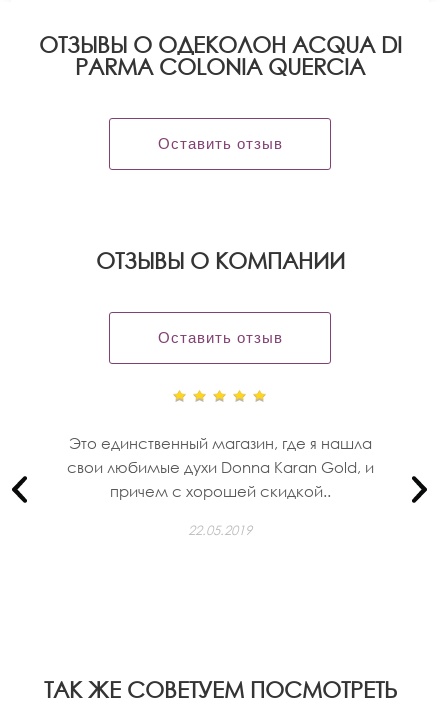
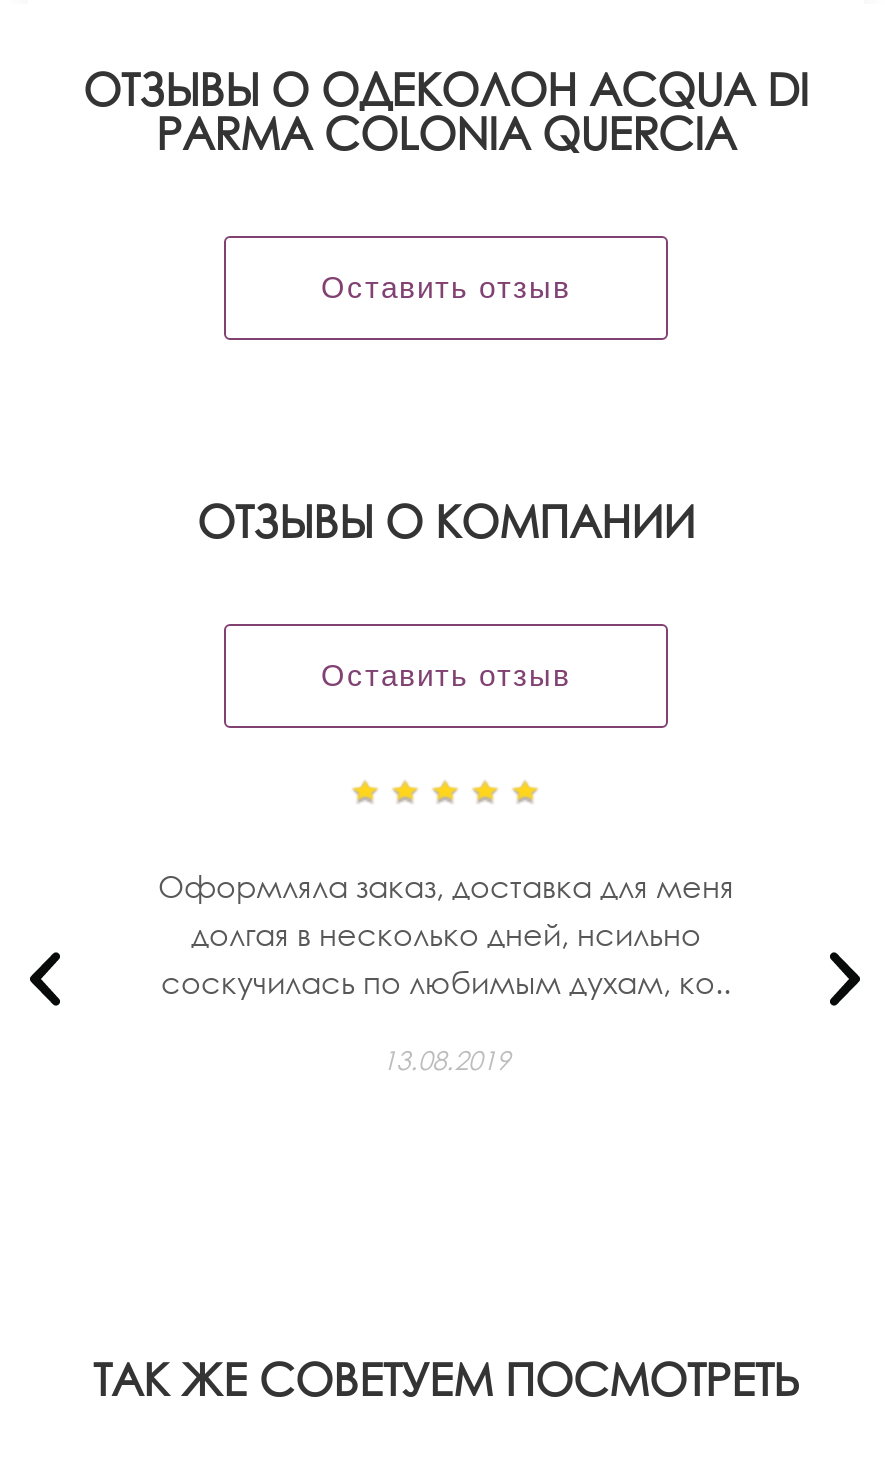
[66,433,373,501] Это единственный магазин, где я нашла | свои любимые духи Donna Karan Gold, и | причем с хорошей скидкой.. -> [158,866,734,1002] Оформляла заказ, доставка для меня | долгая в несколько дней, нсильно | соскучилась по любимым духам, ко..
[188,522,252,539] 22.05.2019 -> [382,1044,510,1078] 13.08.2019

